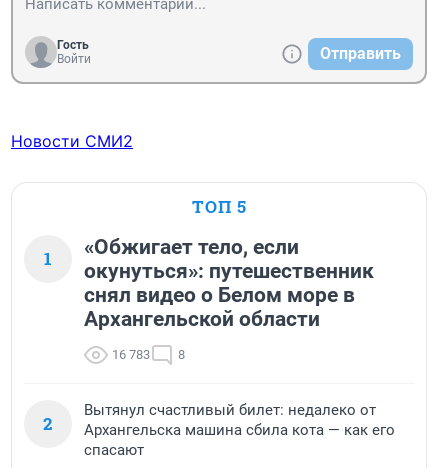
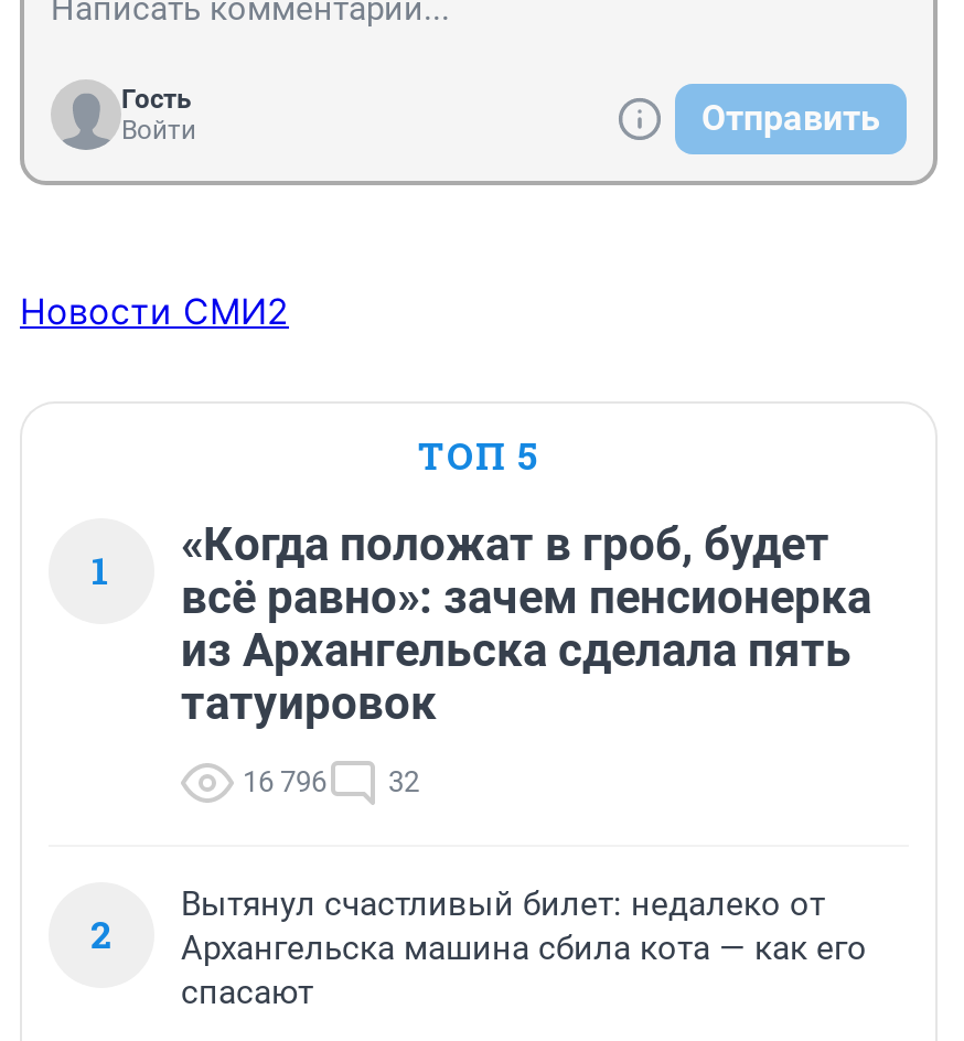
[84,235,374,331] «Обжигает тело, если | окунуться»: путешественник | снял видео о Белом море в | Архангельской области -> [181,519,871,730] «Когда положат в гроб, будет | всё равно»: зачем пенсионерка | из Архангельска сделала пять | татуировок
[112,347,185,362] 16 783 | 8 -> [243,766,419,799] 16 796 | 32

